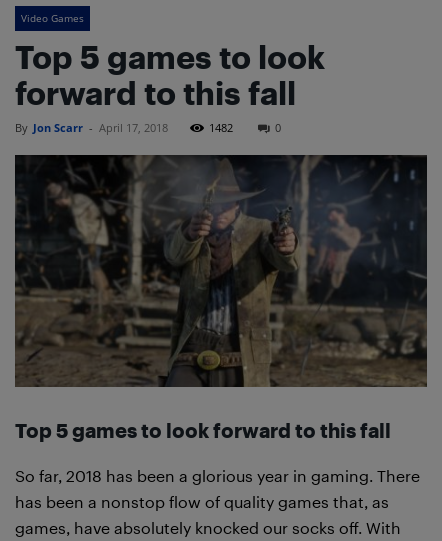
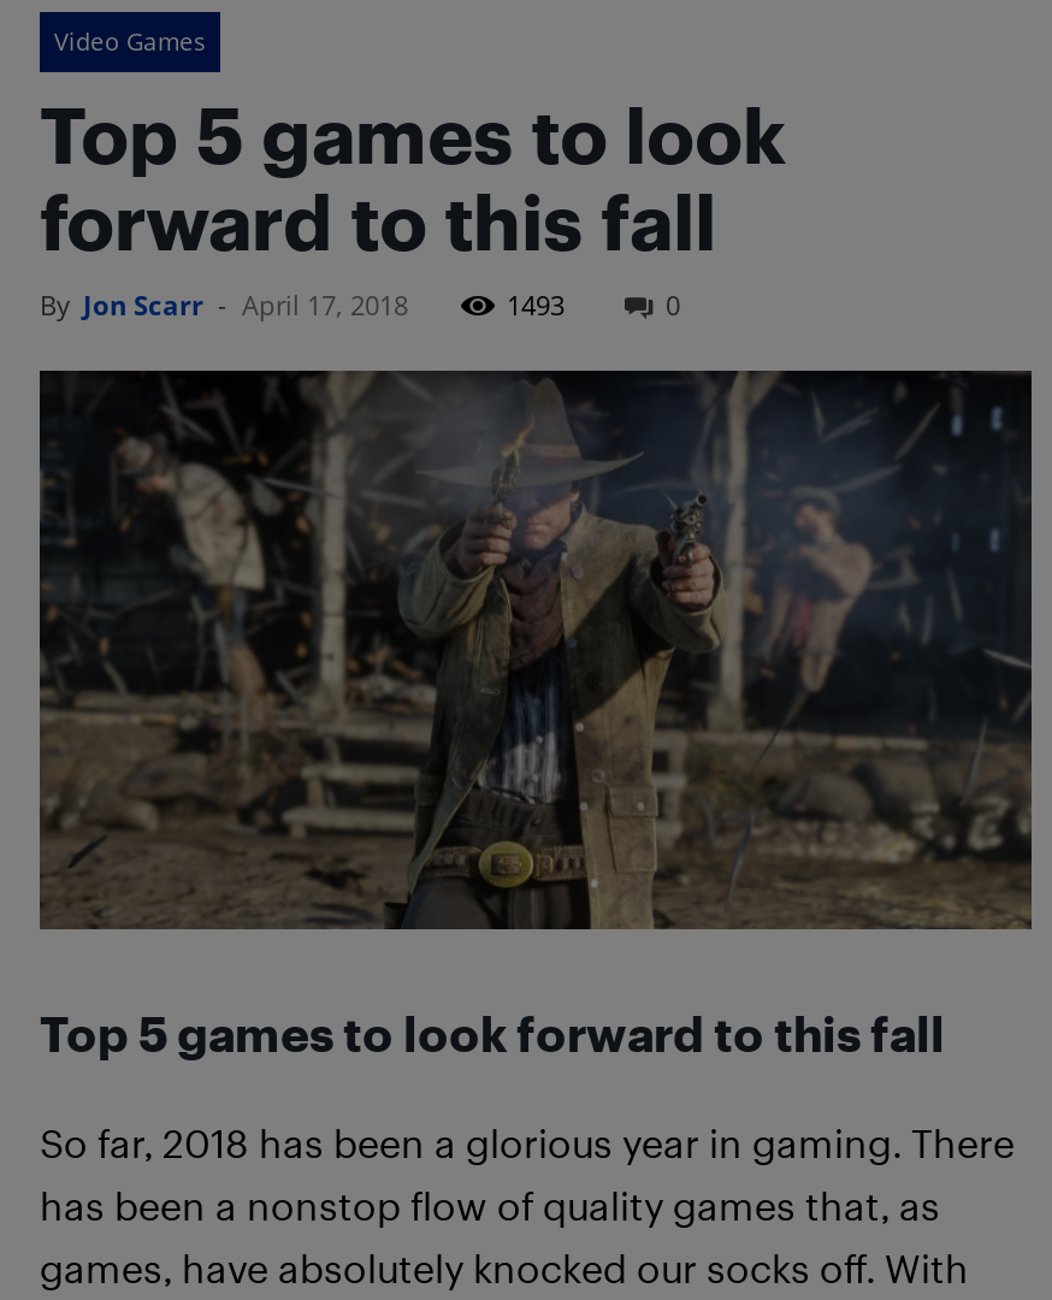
[209,120,233,135] 1482 -> [507,286,565,323] 1493

